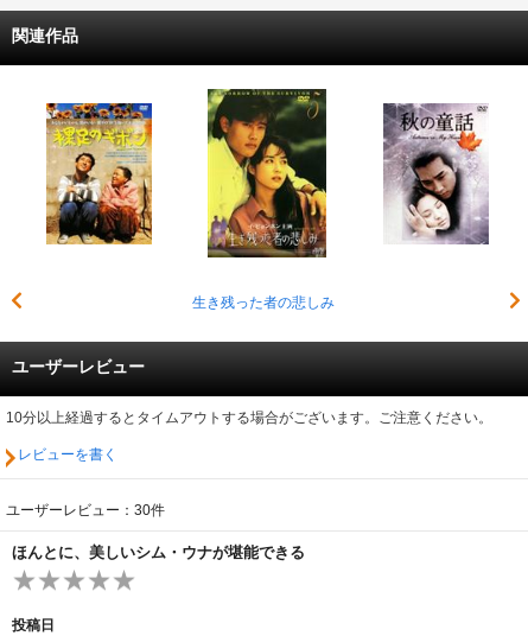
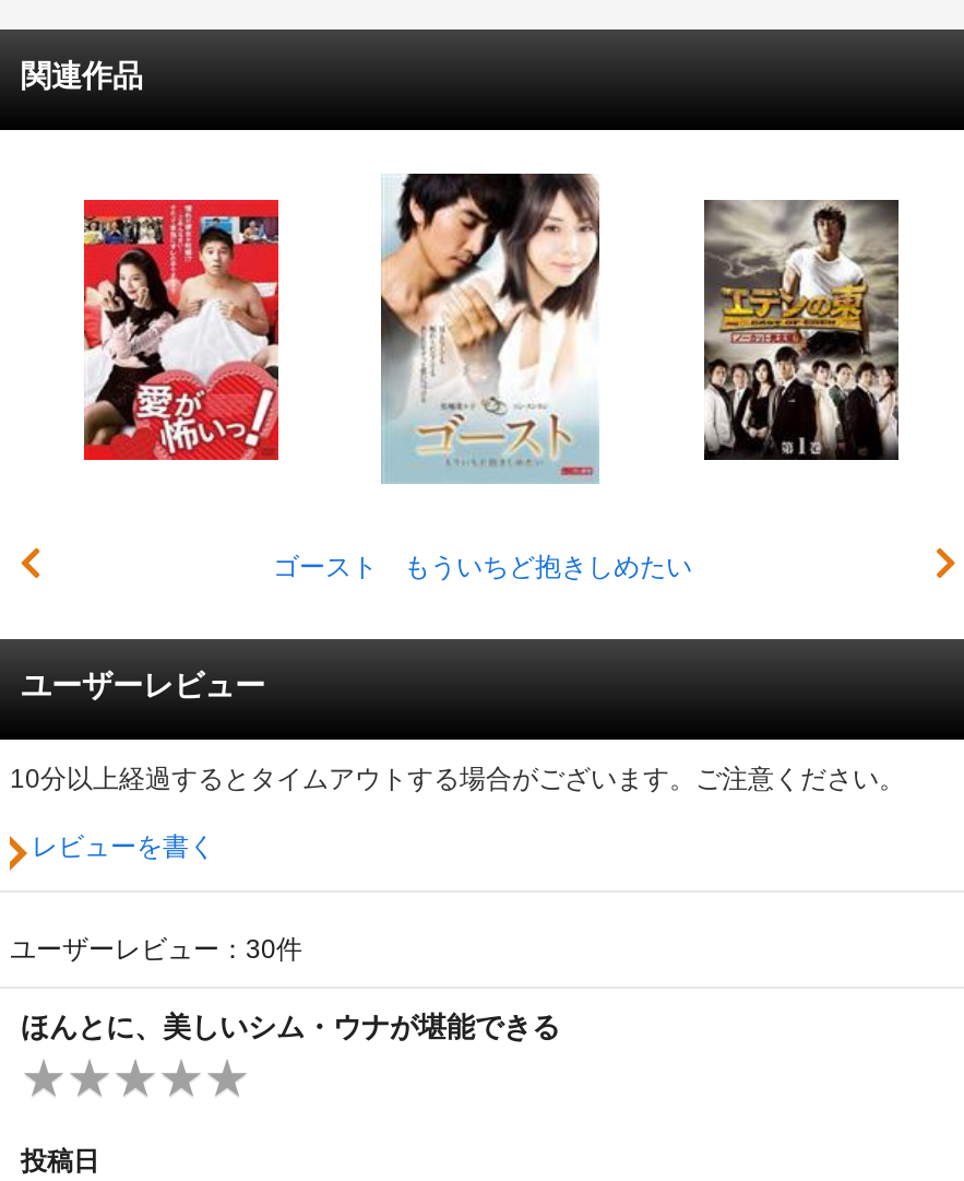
[192,88,334,311] [image] | 生き残った者の悲しみ -> [273,172,692,582] [image] | ゴースト もういちど抱きしめたい
[45,102,153,246] [image] -> [82,198,281,462] [image]
[383,103,489,246] [image] -> [702,198,901,462] [image]

